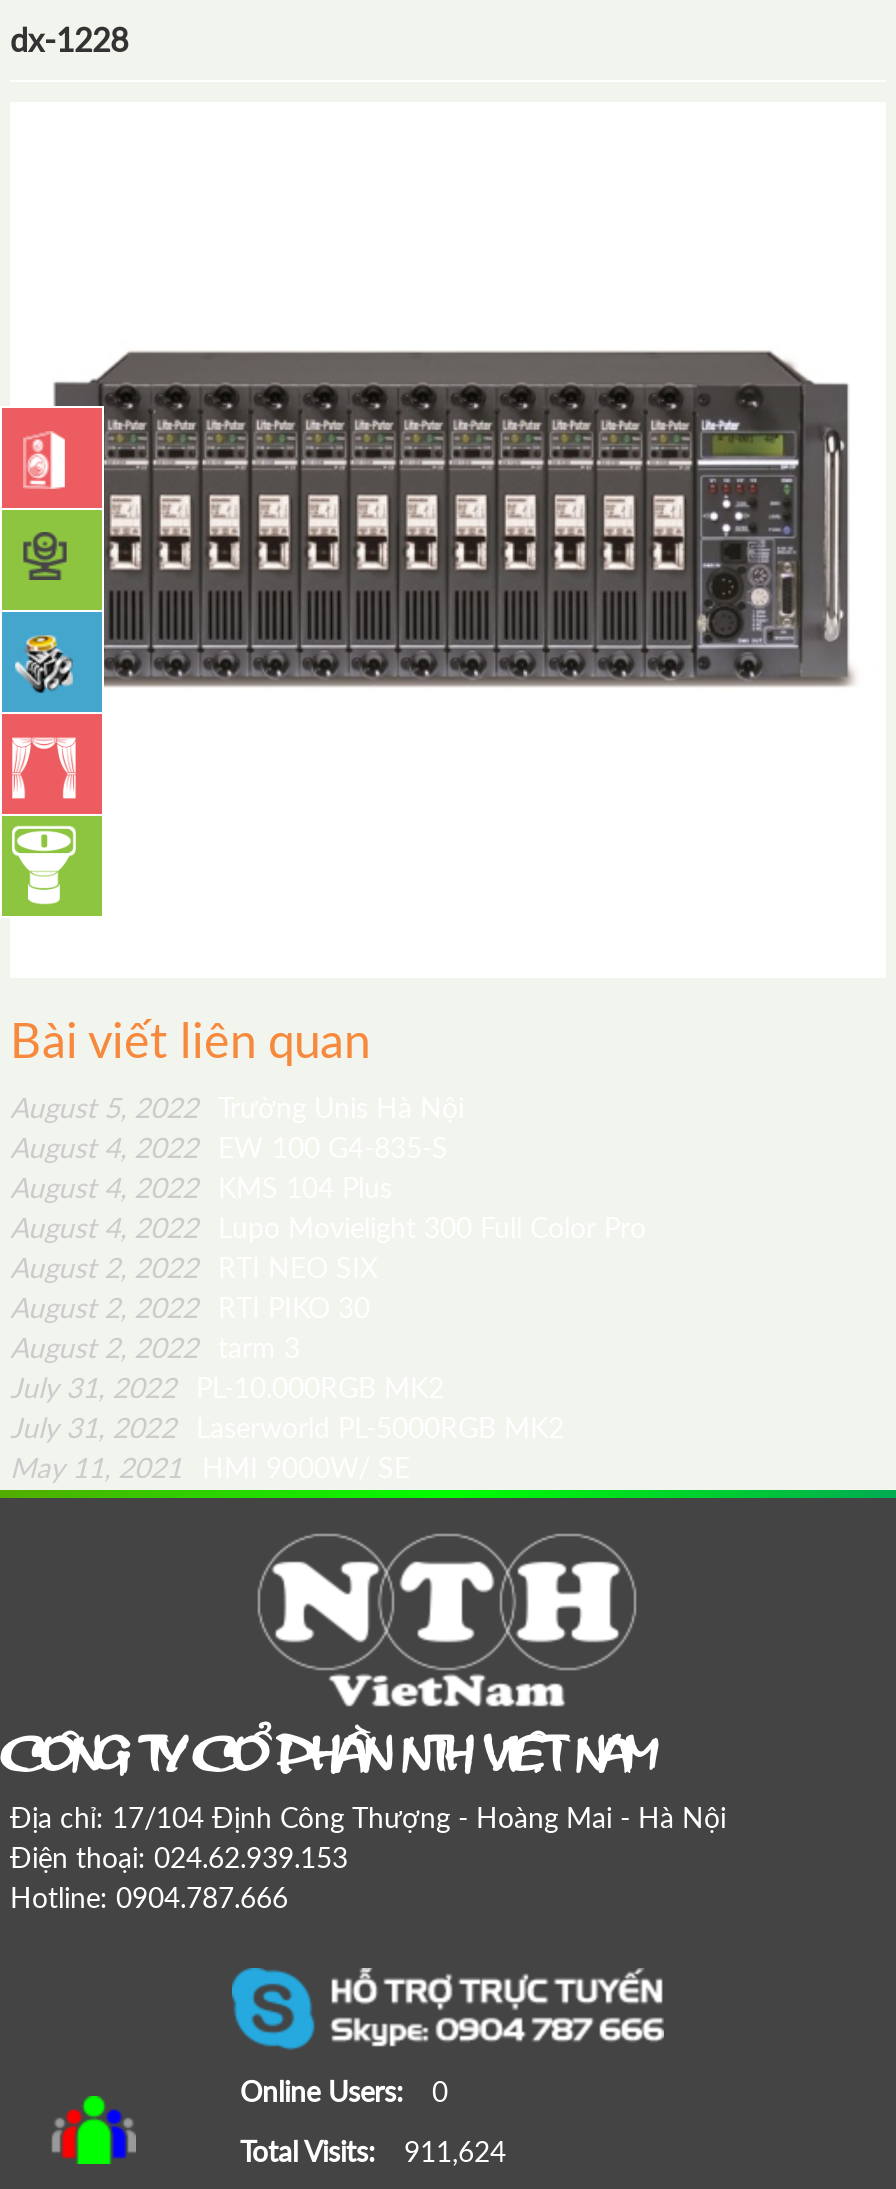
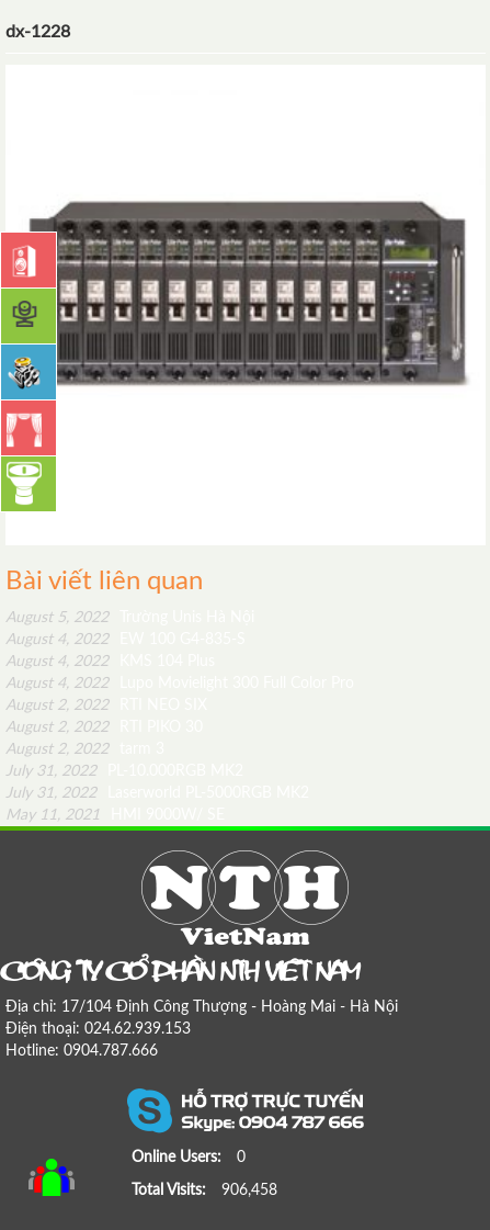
[240,2140,506,2168] Total Visits: 911,624 -> [132,1183,277,1198] Total Visits: 906,458

